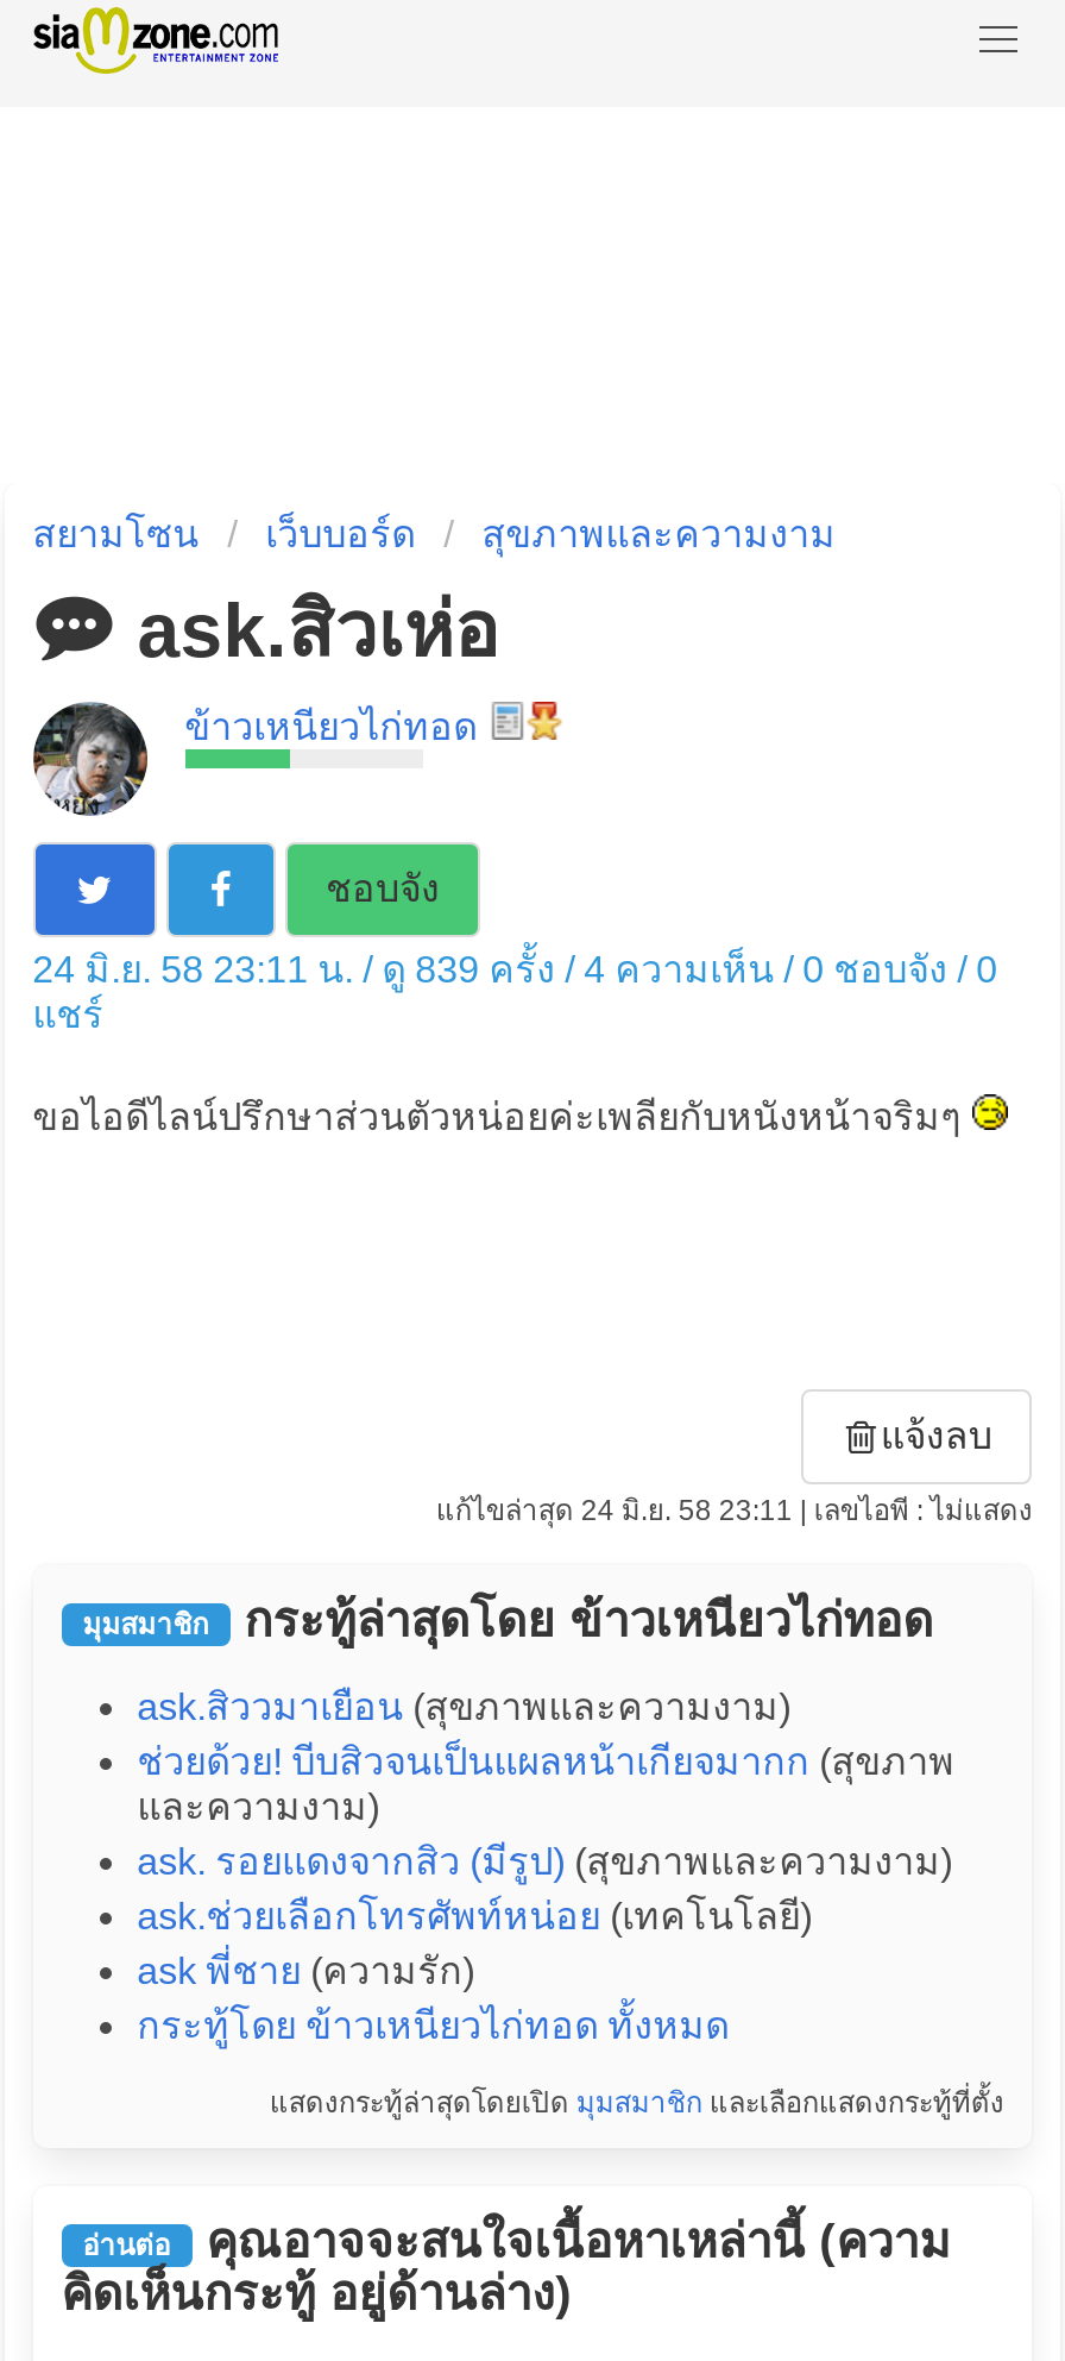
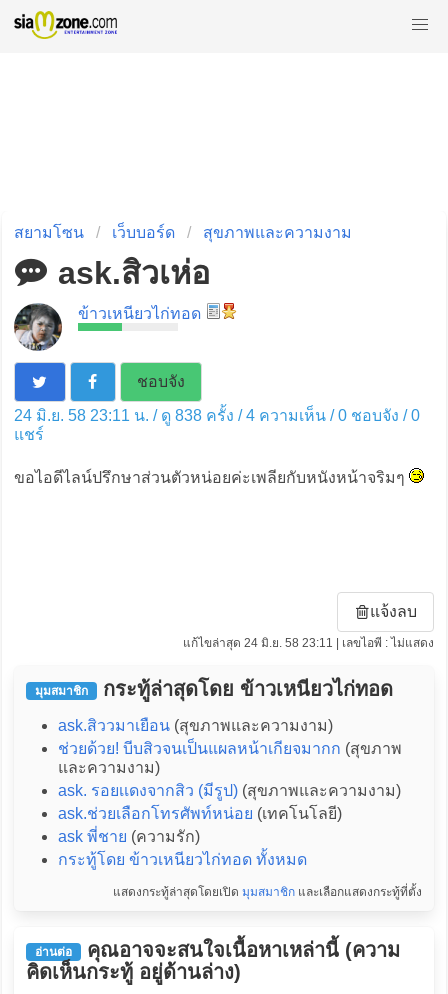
[32,949,997,990] 24 มิ.ย. 58 23:11 น. / ดู 839 ครั้ง / 4 ความเห็น / 0ชอบจัง / 0 -> [14,407,420,424] 24 มิ.ย. 58 23:11 น. / ดู 838 ครั้ง / 4 ความเห็น / 0ชอบจัง / 0

